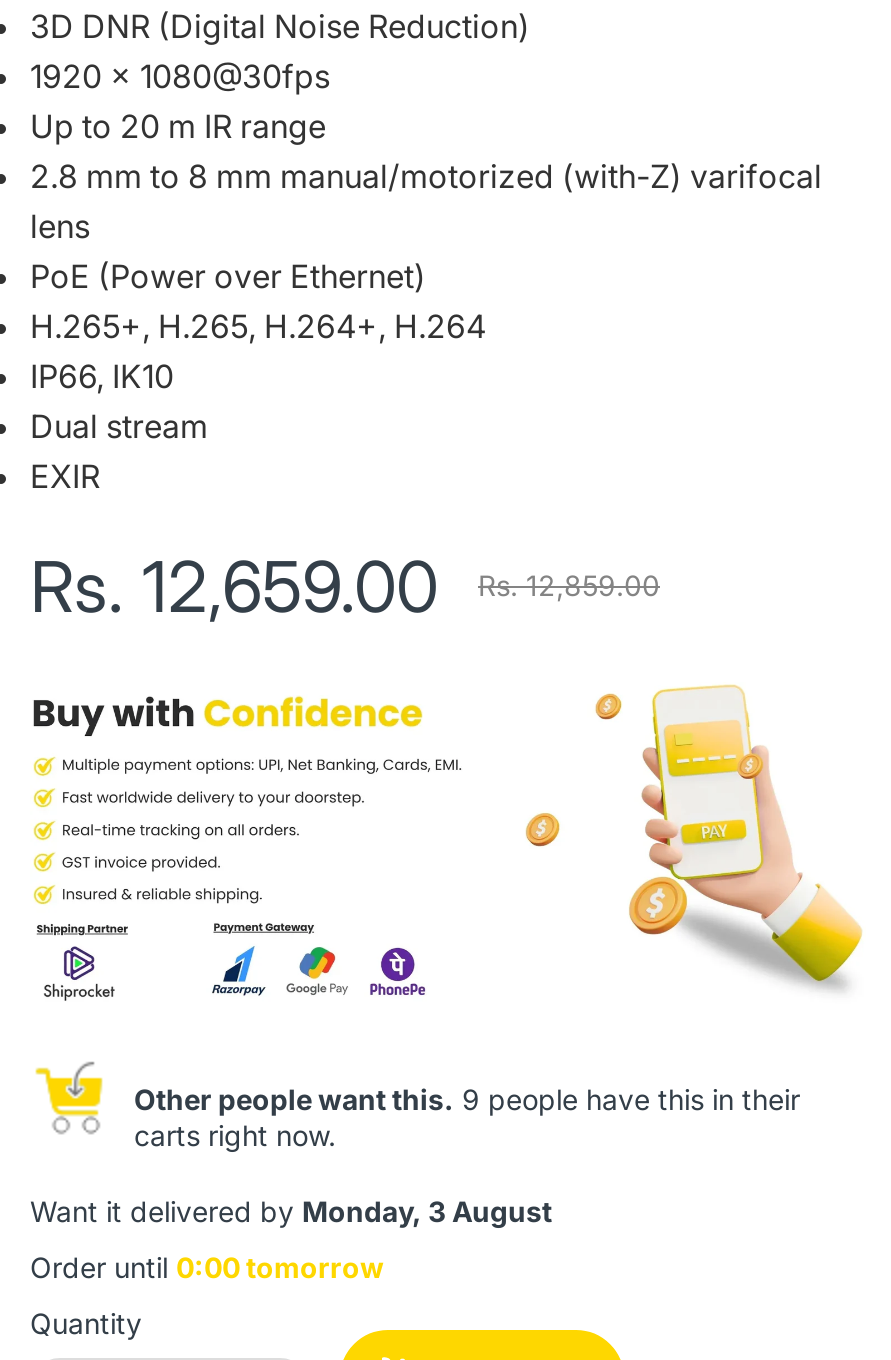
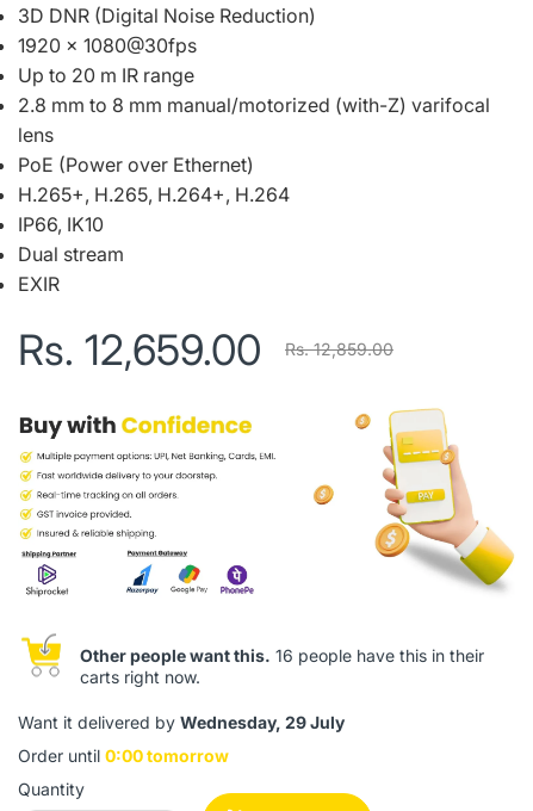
[134,1083,800,1117] Other people want this. 9 people have this in their -> [80,646,484,666] Other people want this. 16 people have this in their
[30,1195,552,1229] Want it delivered by Monday, 3 August -> [18,712,345,733] Want it delivered by Wednesday, 29 July

